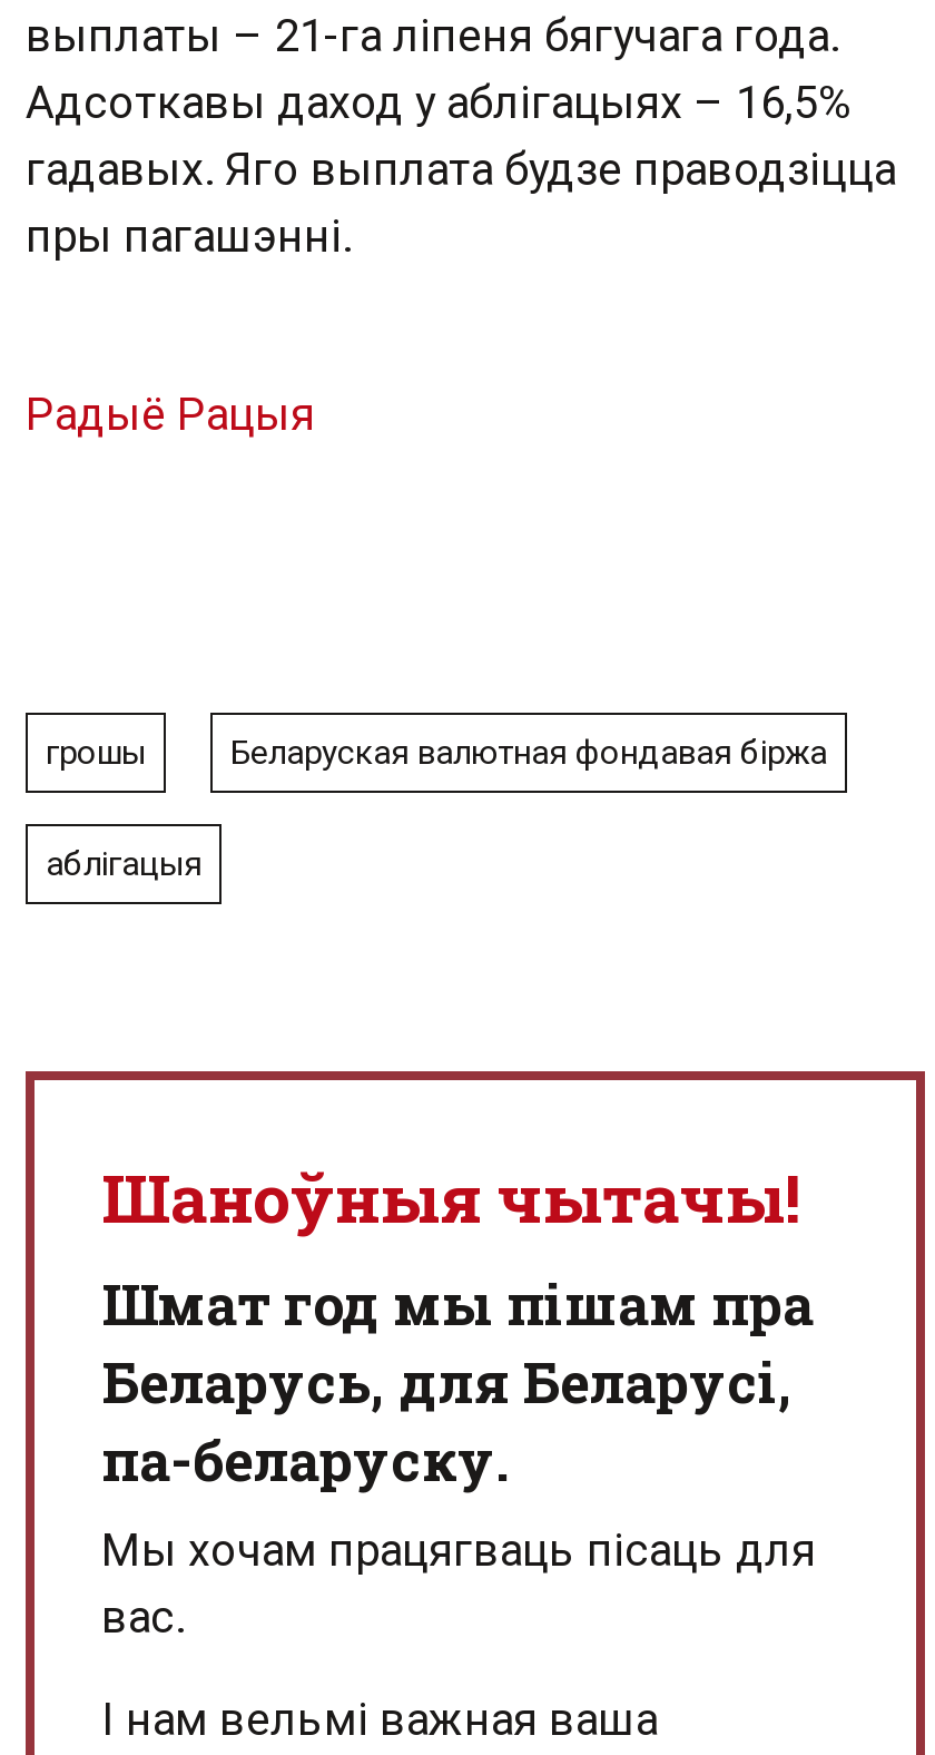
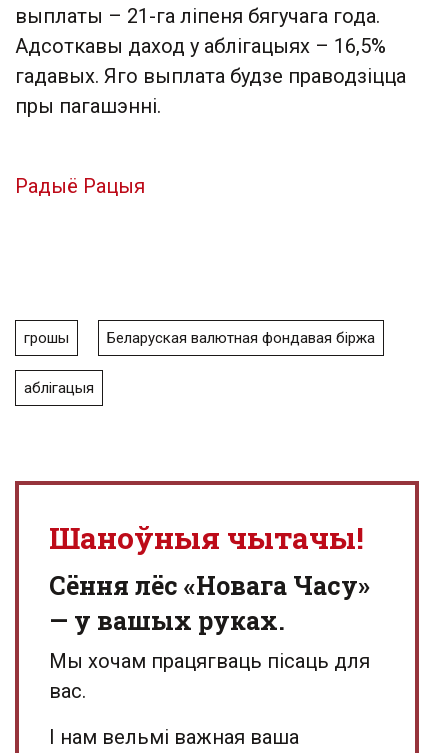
[101,1267,814,1497] Шмат год мы пішам пра | Беларусь, для Беларусі, | па-беларуску. -> [49,569,370,637] Сёння лёс «Новага Часу» | — у вашых руках.

